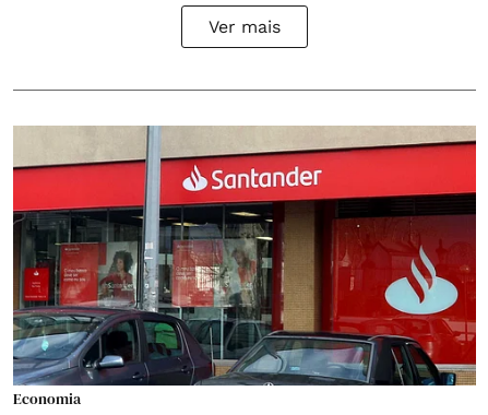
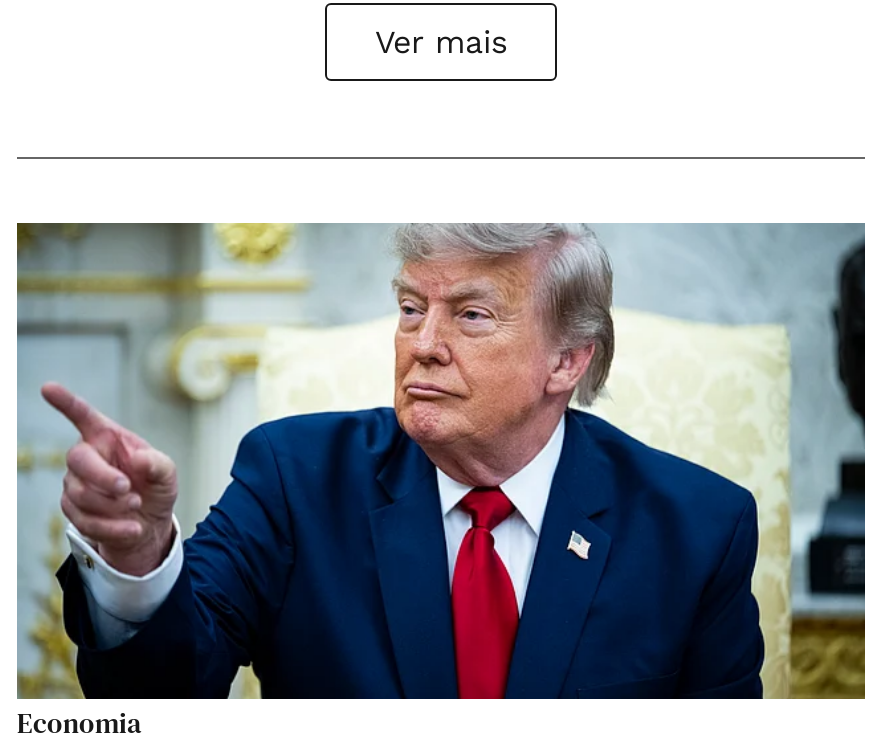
[12,126,477,387] [image] -> [15,223,867,701] [image]

